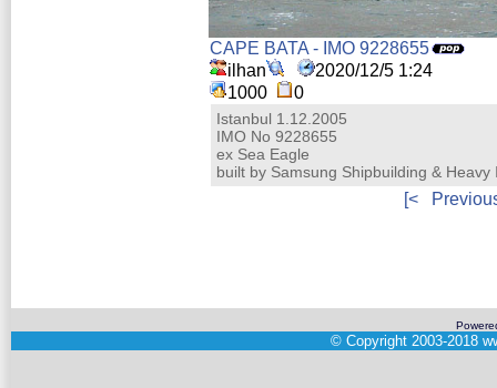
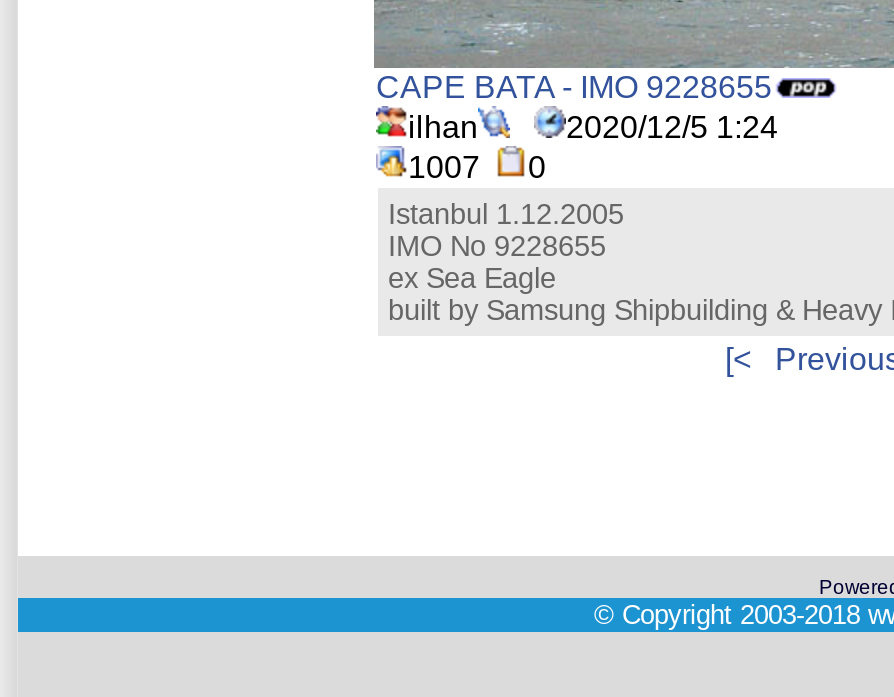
[227,83,322,101] 1000 0 -> [408,149,578,183] 1007 0

